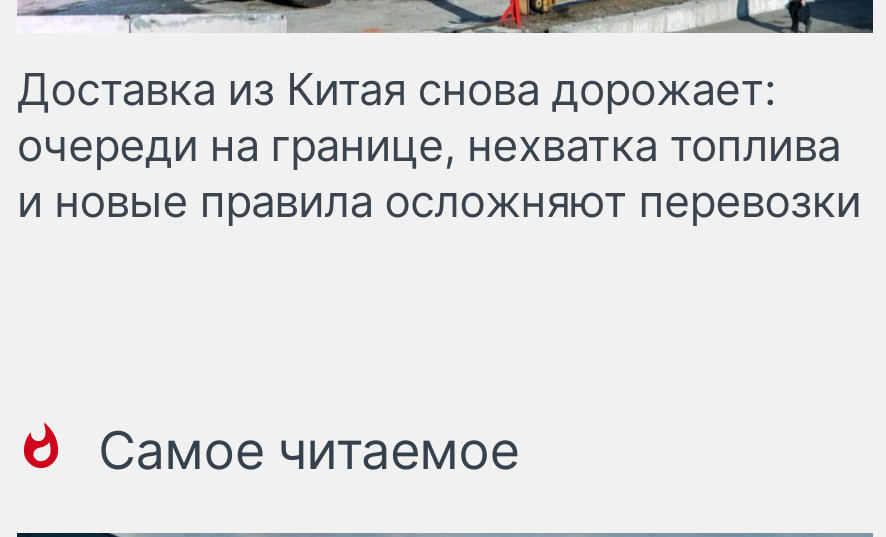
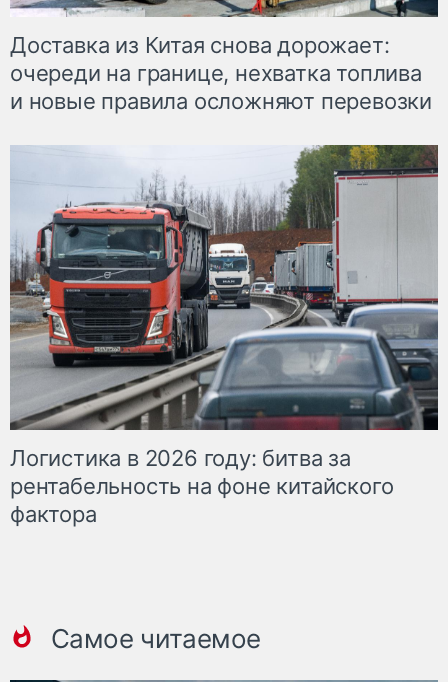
none -> [10,144,439,527] [image] | Логистика в 2026 году: битва за | рентабельность на фоне китайского | фактора

